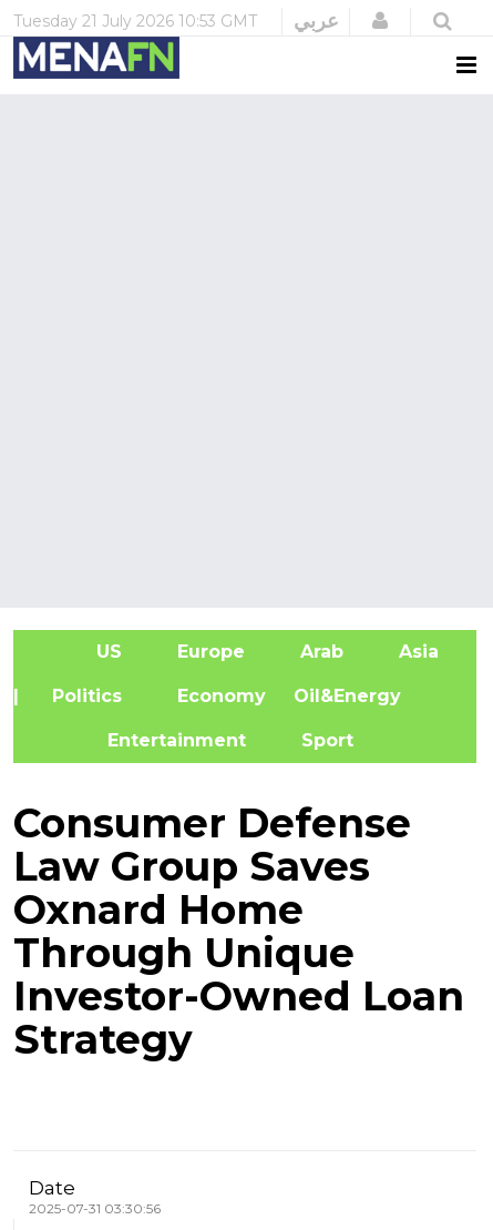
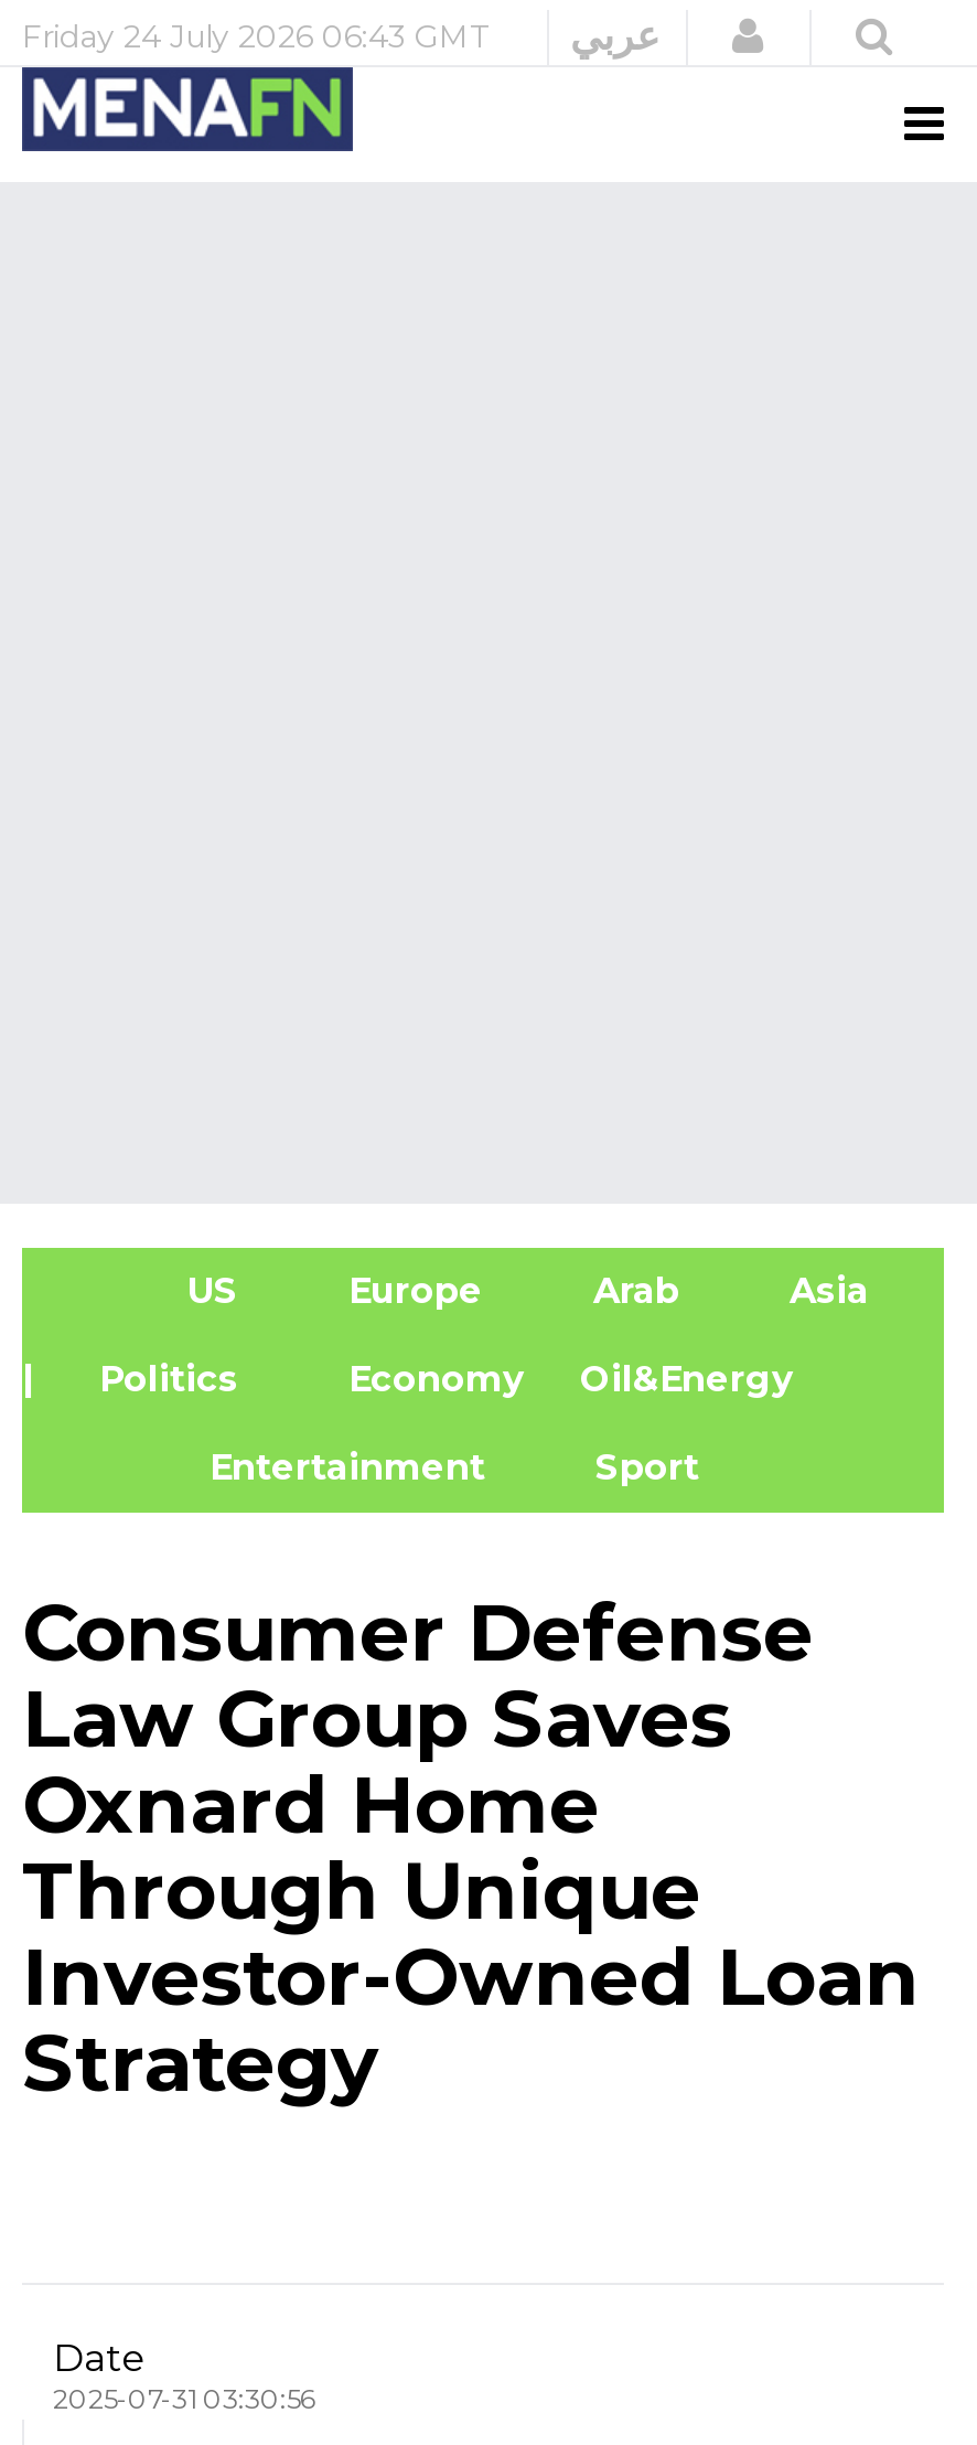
[13,11,257,31] Tuesday 21 July 2026 10:53 GMT -> [22,17,487,56] Friday 24 July 2026 06:43 GMT

